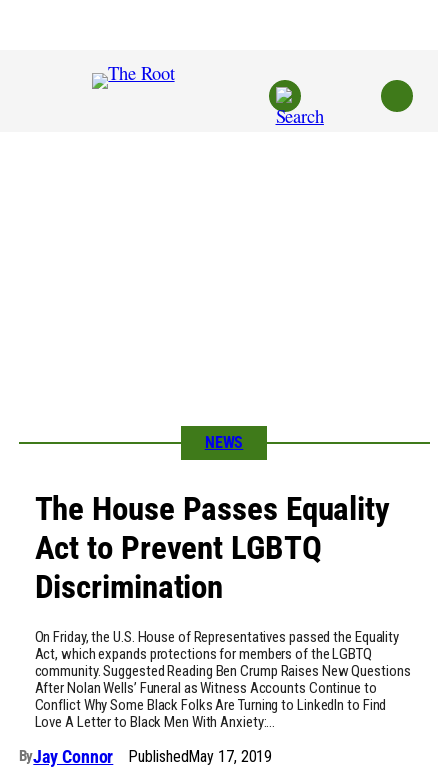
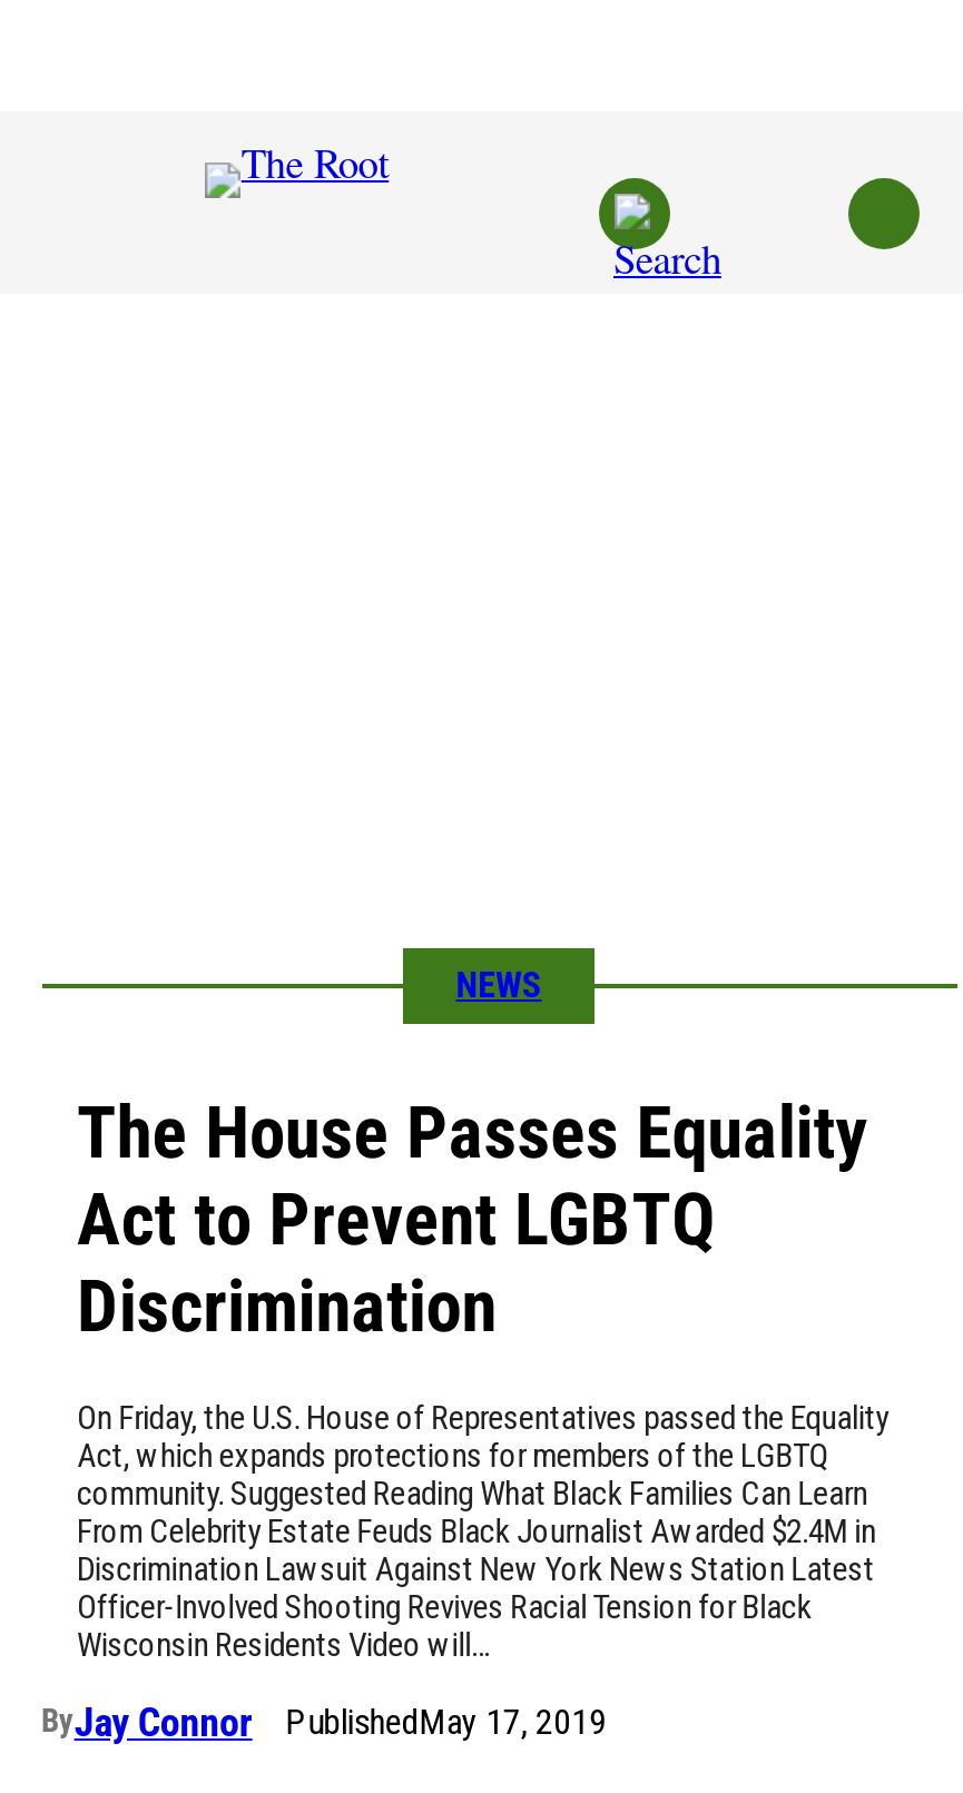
[34,662,411,731] community. Suggested Reading Ben Crump Raises New Questions | After Nolan Wells’ Funeral as Witness Accounts Continue to | Conflict Why Some Black Folks Are Turning to LinkedIn to Find | Love A Letter to Black Men With Anxiety:… -> [77,1474,876,1665] community. Suggested Reading What Black Families Can Learn | From Celebrity Estate Feuds Black Journalist Awarded $2.4M in | Discrimination Lawsuit Against New York News Station Latest | Officer-Involved Shooting Revives Racial Tension for Black | Wisconsin Residents Video will…

